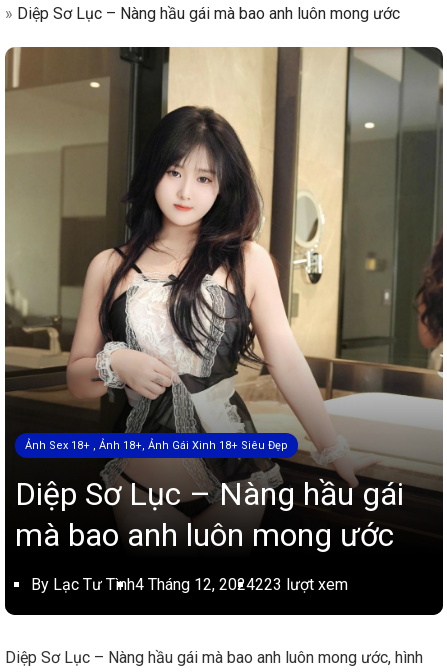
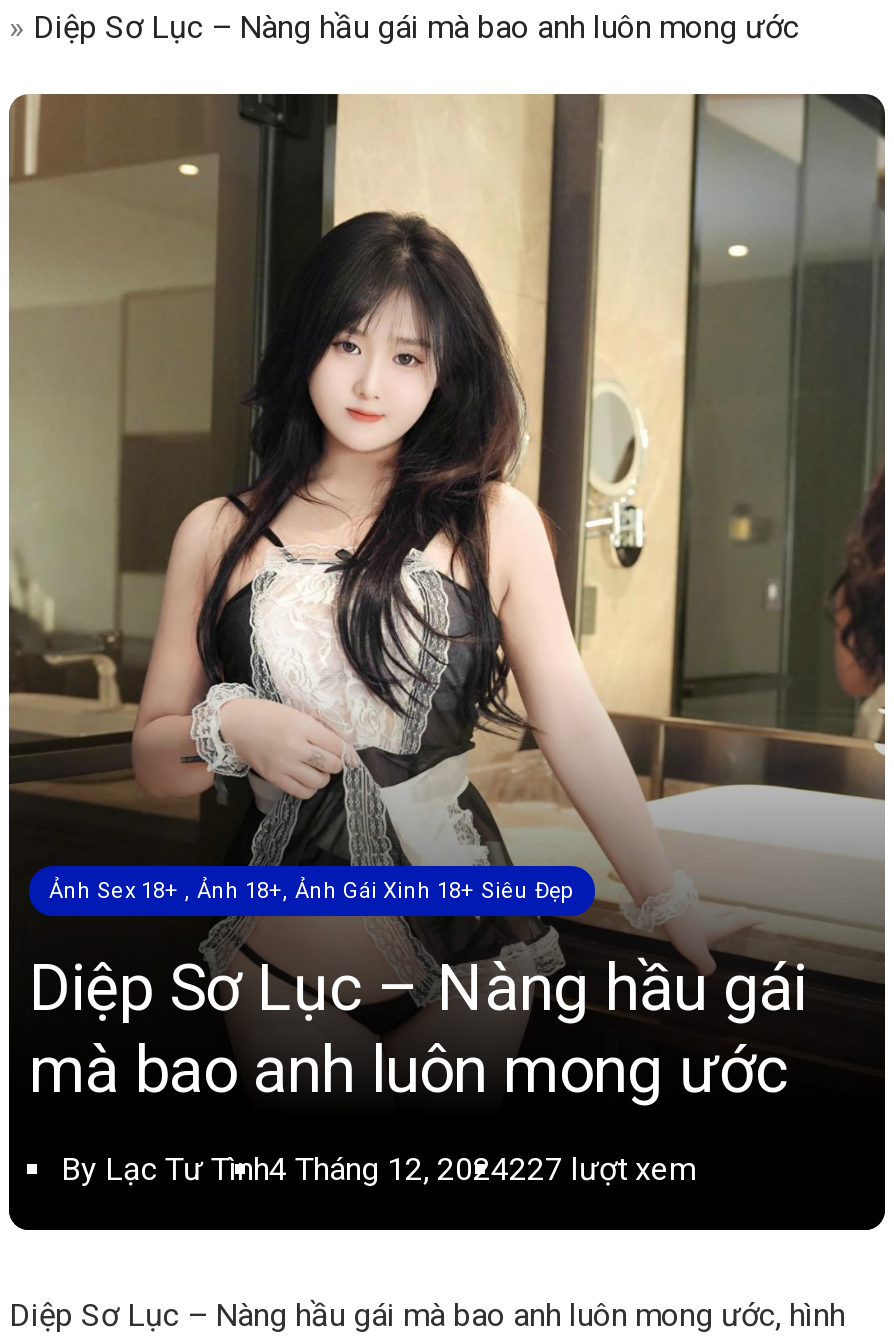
[31,575,348,594] By Lạc Tư Tình4 Tháng 12, 2024223 lượt xem -> [61,1151,695,1189] By Lạc Tư Tình4 Tháng 12, 2024227 lượt xem

